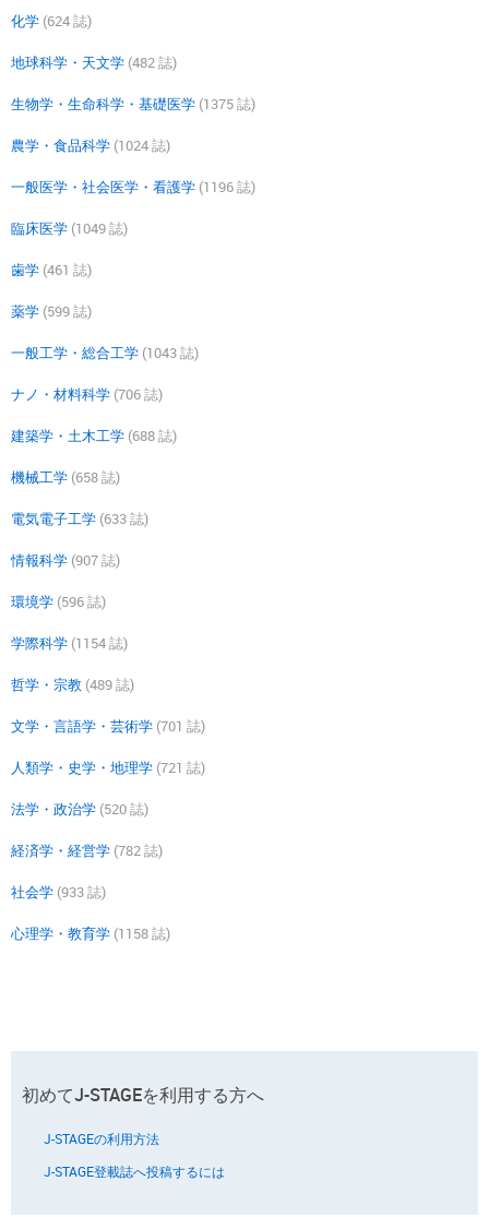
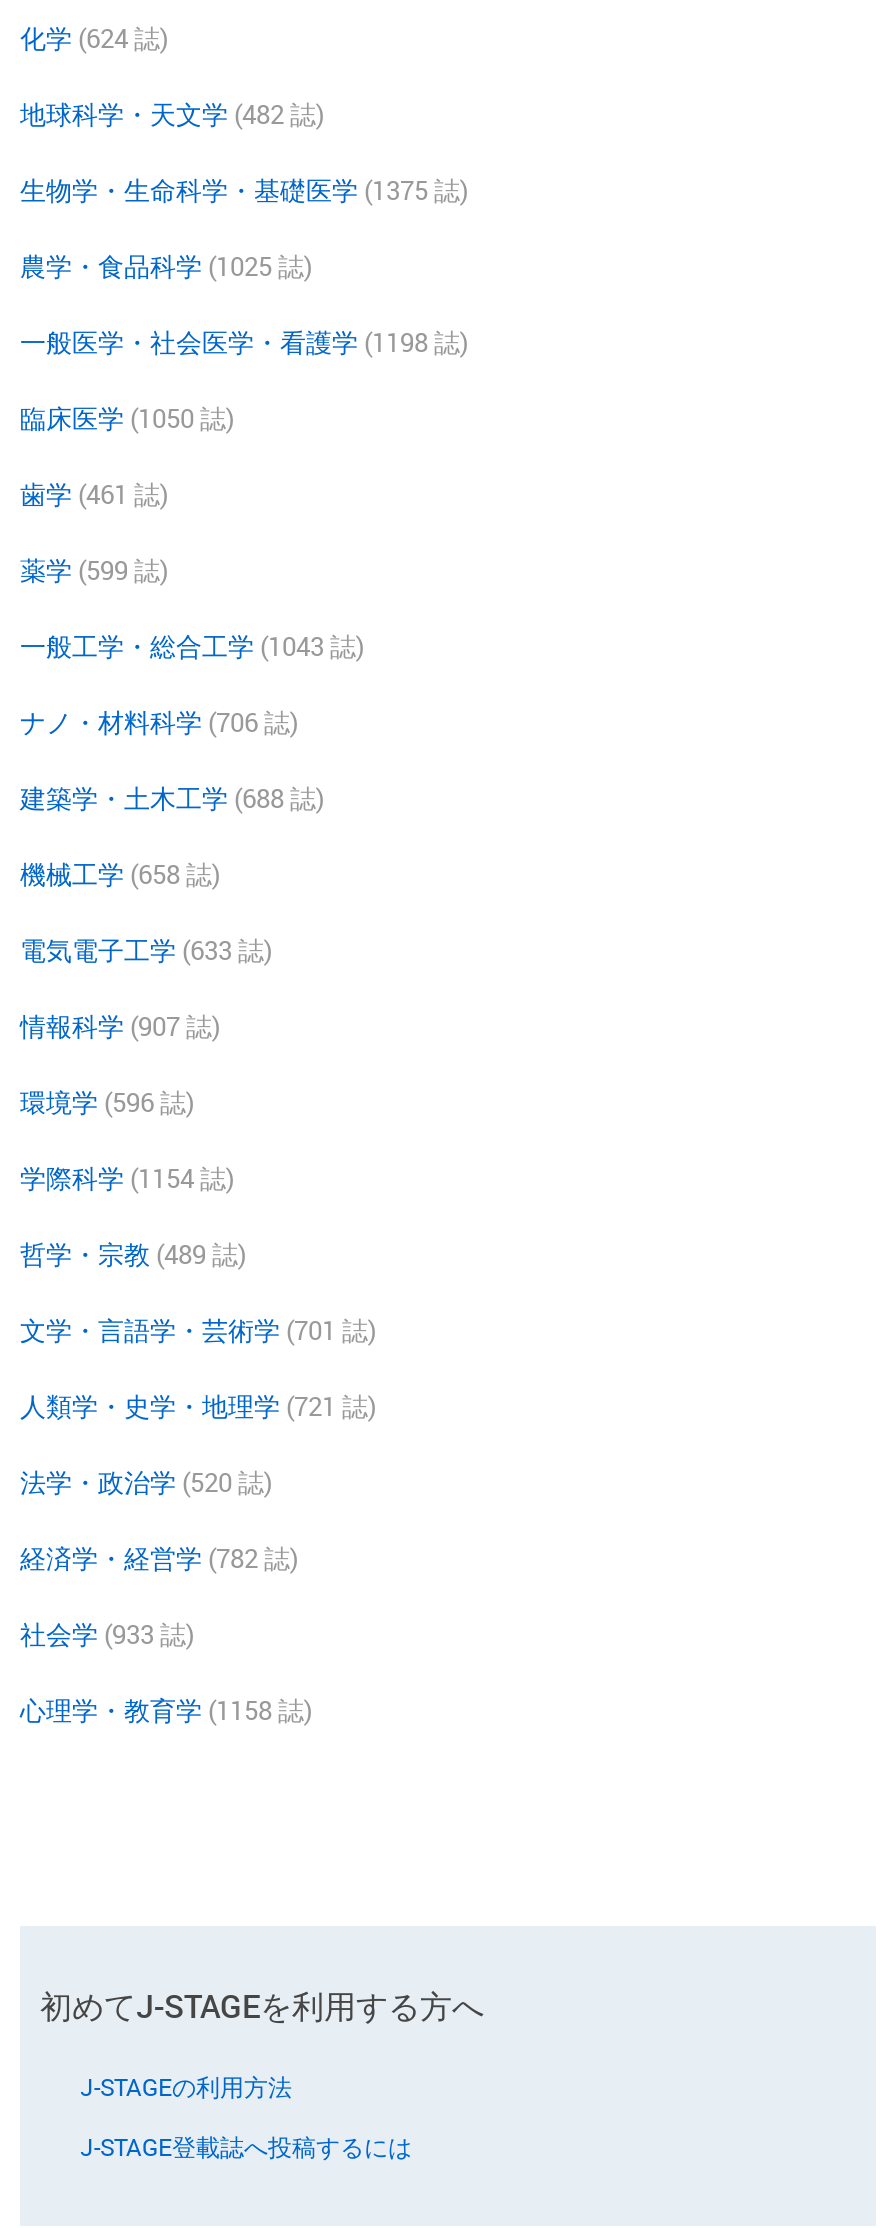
[11,135,170,155] 農学・食品科学 (1024 誌) -> [20,248,312,284] 農学・食品科学 (1025 誌)
[11,177,255,196] 一般医学・社会医学・看護学 (1196 誌) -> [20,324,468,360] 一般医学・社会医学・看護学 (1198 誌)
[11,218,128,238] 臨床医学 (1049 誌) -> [20,400,234,436] 臨床医学 (1050 誌)

